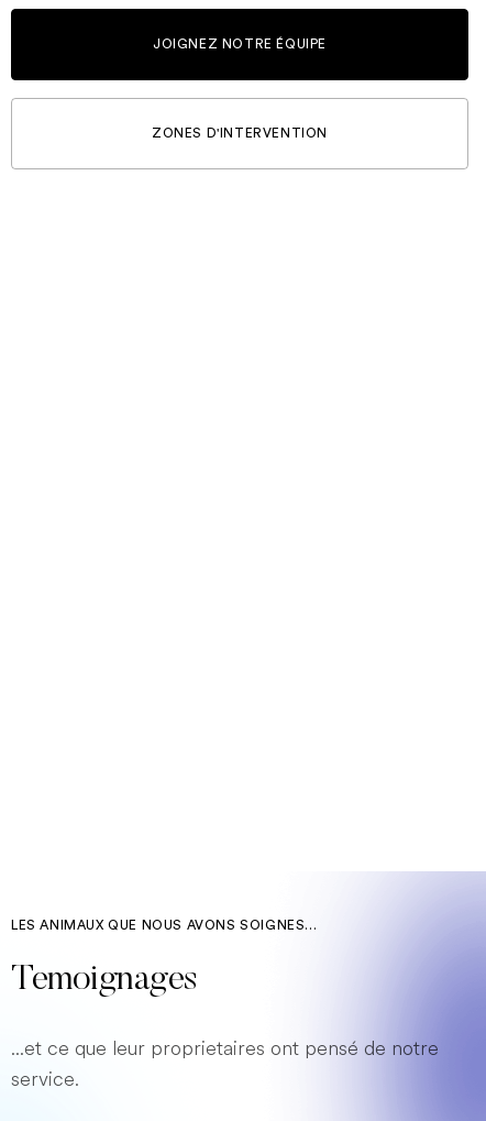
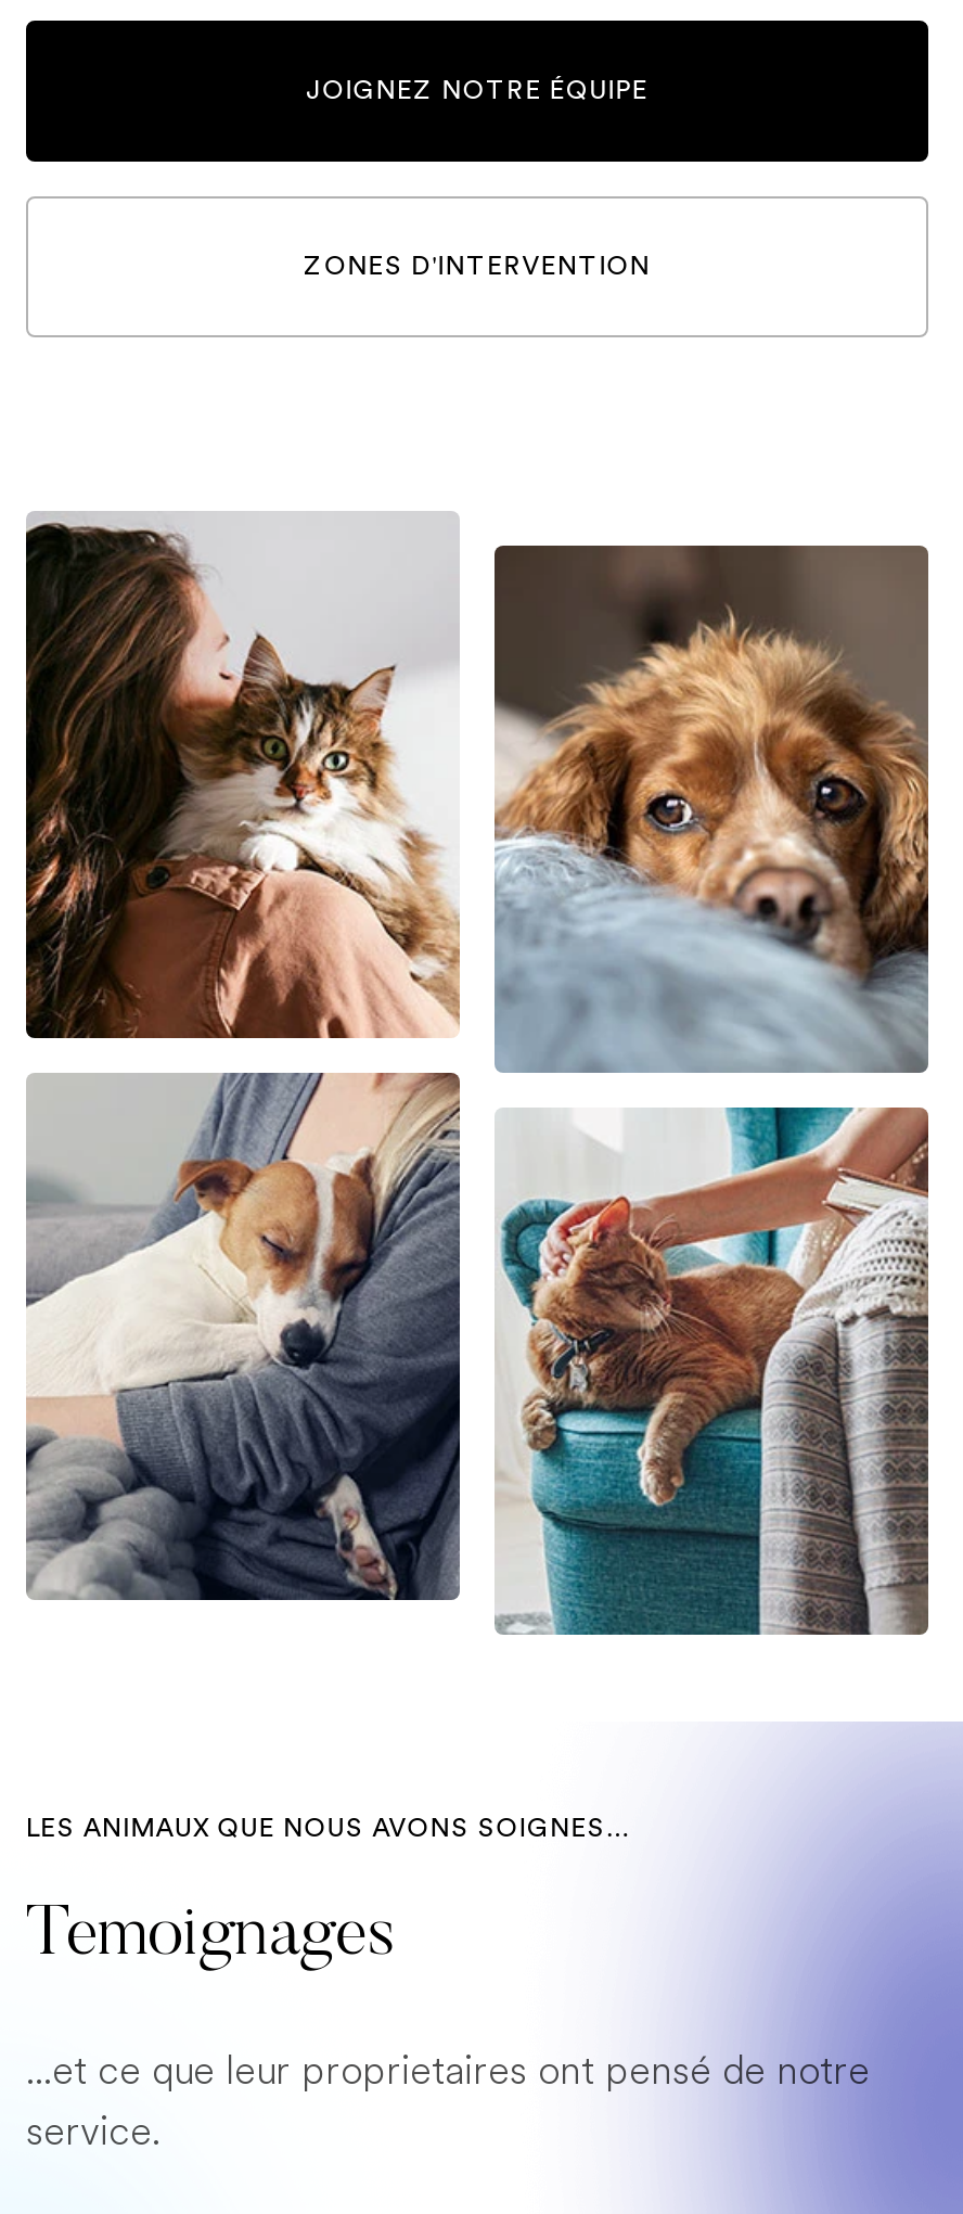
none -> [24,511,462,1040] [image]
none -> [24,1071,462,1602] [image]
none -> [492,543,930,1075] [image]
none -> [495,1105,930,1637] [image]

